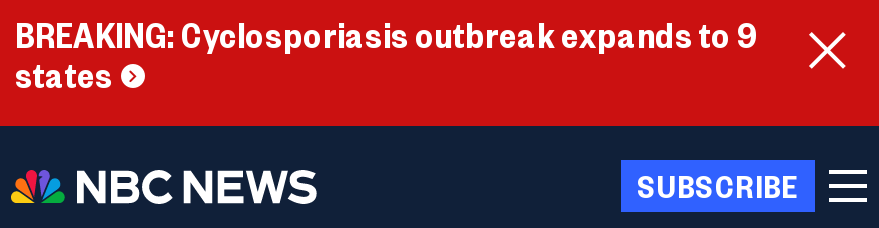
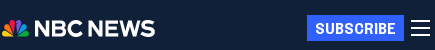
[15,10,757,96] BREAKING: Cyclosporiasis outbreak expands to 9 | states -> none

